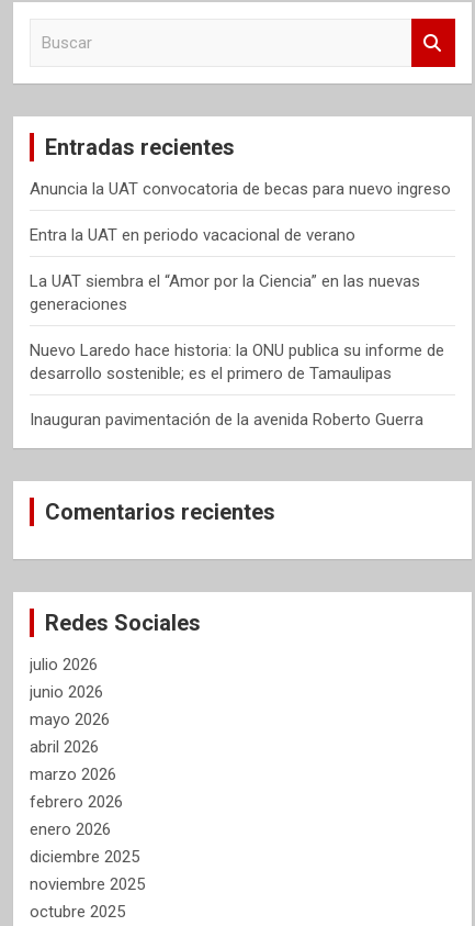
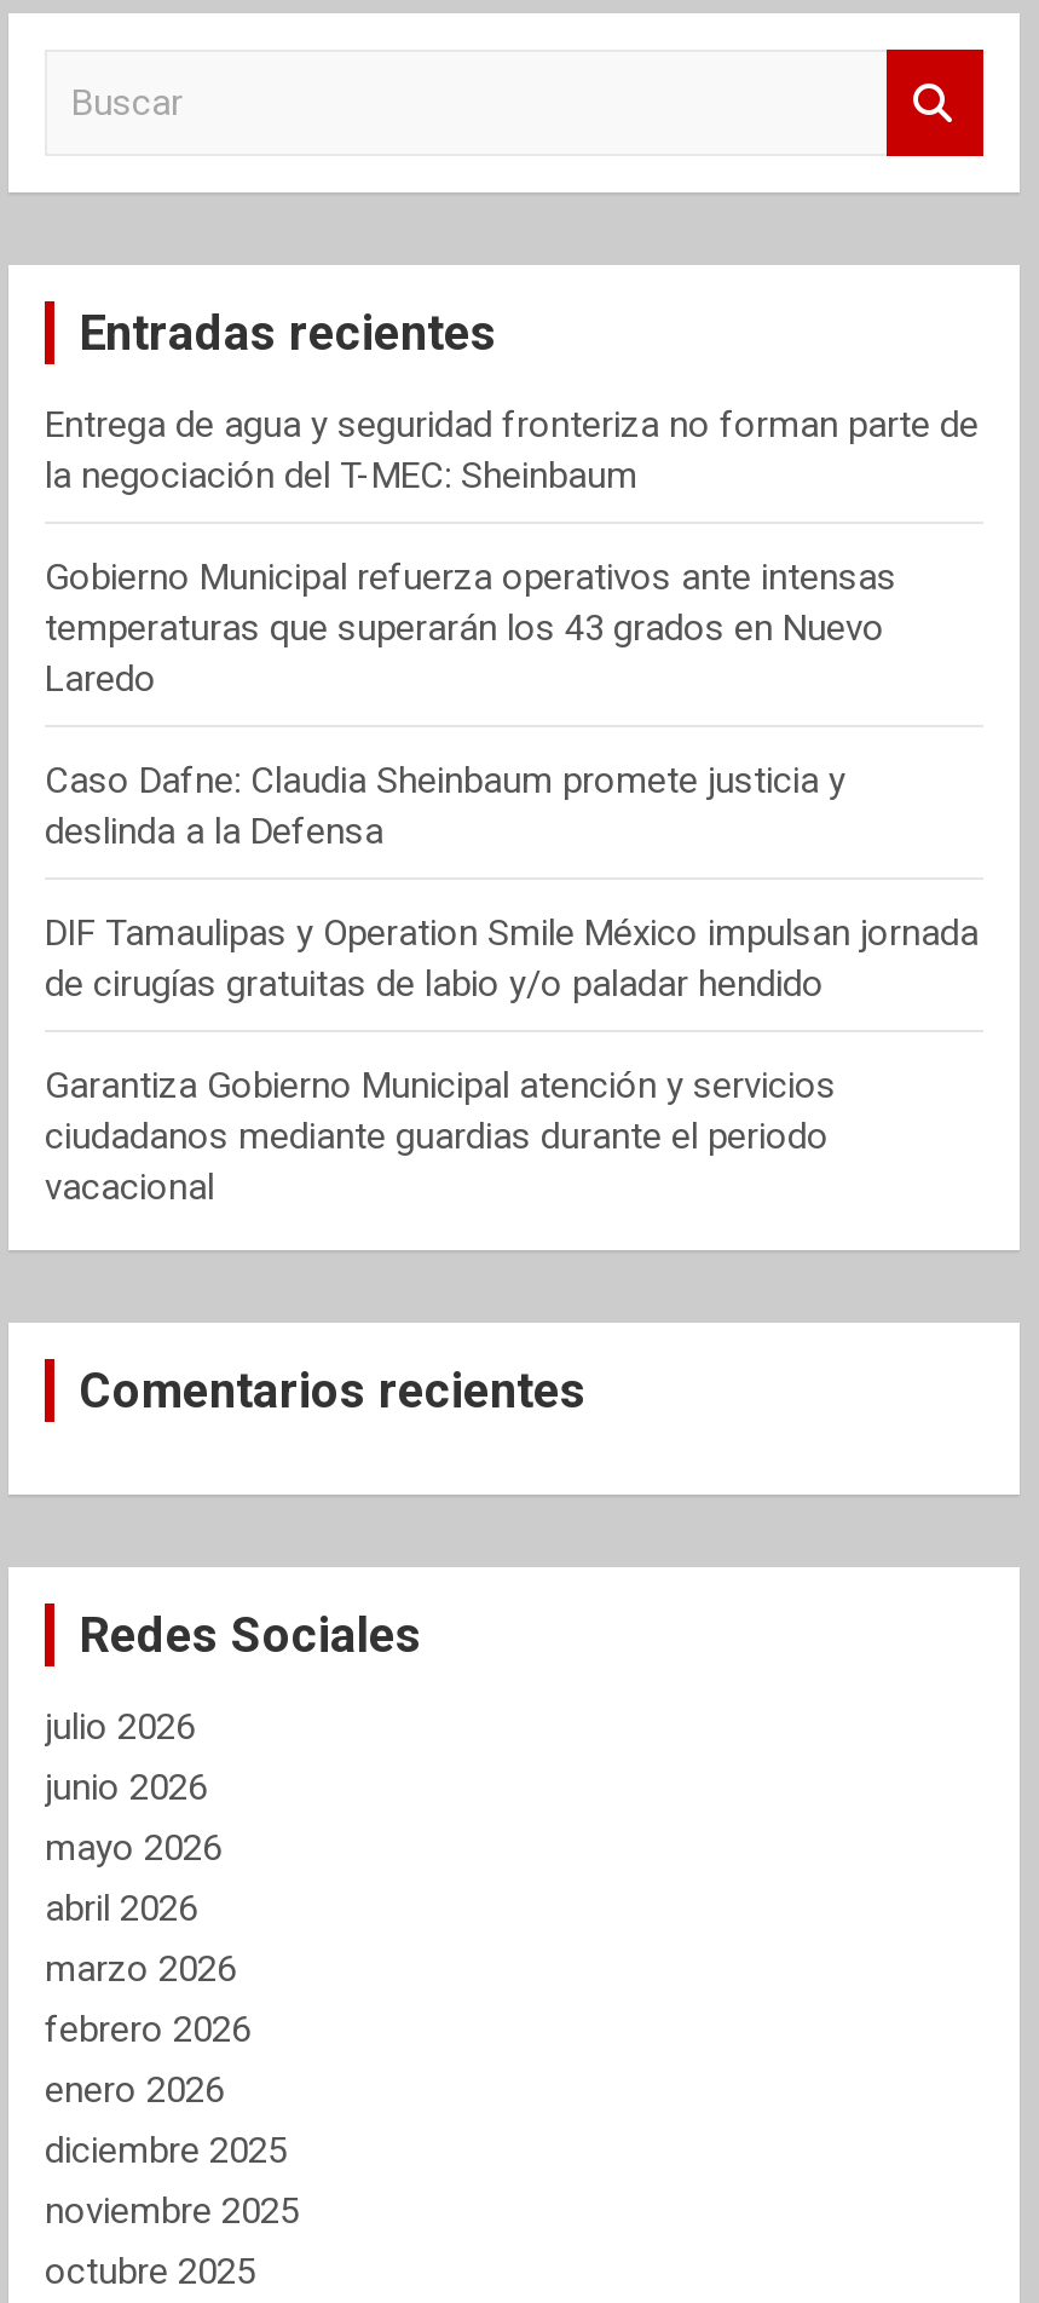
[30,179,451,199] Anuncia la UAT convocatoria de becas para nuevo ingreso -> [45,403,979,497] Entrega de agua y seguridad fronteriza no forman parte de | la negociación del T-MEC: Sheinbaum
[30,225,355,245] Entra la UAT en periodo vacacional de verano -> [45,555,896,700] Gobierno Municipal refuerza operativos ante intensas | temperaturas que superarán los 43 grados en Nuevo | Laredo
[30,271,420,314] La UAT siembra el “Amor por la Ciencia” en las nuevas | generaciones -> [45,758,845,853] Caso Dafne: Claudia Sheinbaum promete justicia y | deslinda a la Defensa
[30,340,444,383] Nuevo Laredo hace historia: la ONU publica su informe de | desarrollo sostenible; es el primero de Tamaulipas -> [45,911,979,1005] DIF Tamaulipas y Operation Smile México impulsan jornada | de cirugías gratuitas de labio y/o paladar hendido
[30,410,423,429] Inauguran pavimentación de la avenida Roberto Guerra -> [45,1063,836,1209] Garantiza Gobierno Municipal atención y servicios | ciudadanos mediante guardias durante el periodo | vacacional

